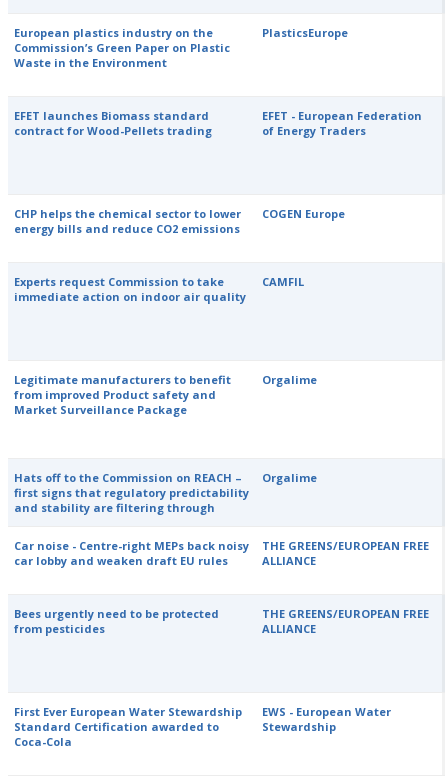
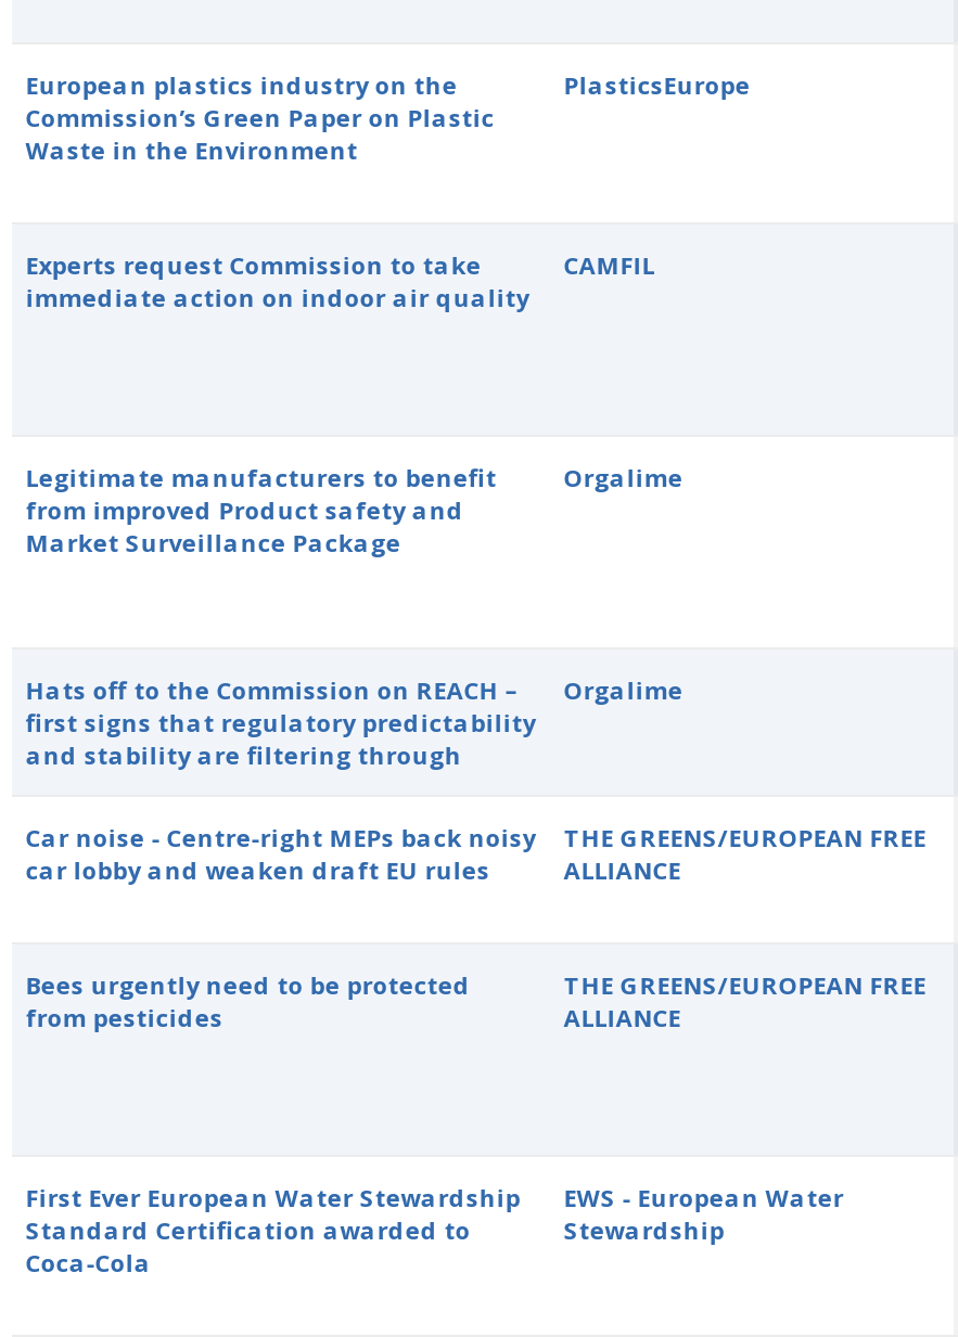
[14,108,212,138] EFET launches Biomass standard | contract for Wood-Pellets trading -> none
[262,108,422,138] EFET - European Federation | of Energy Traders -> none
[14,206,241,236] CHP helps the chemical sector to lower | energy bills and reduce CO2 emissions -> none
[262,206,345,221] COGEN Europe -> none

